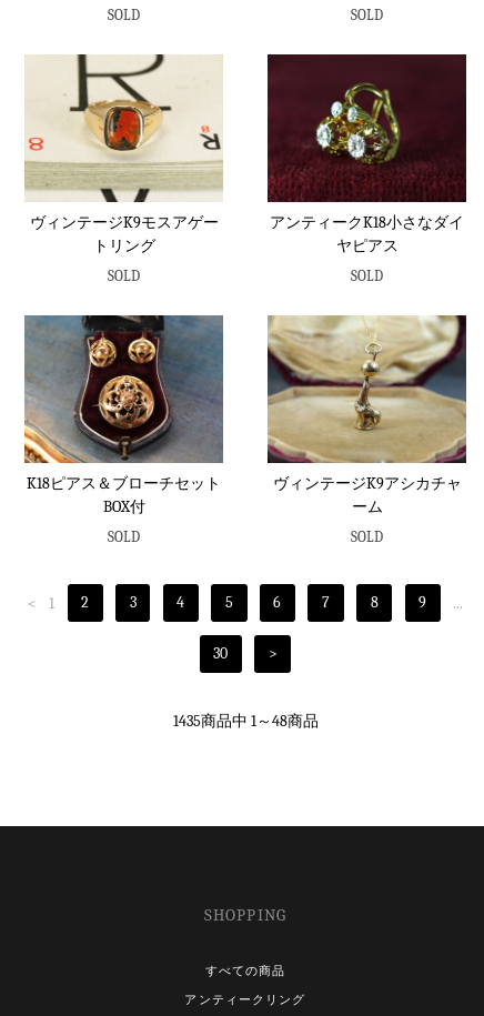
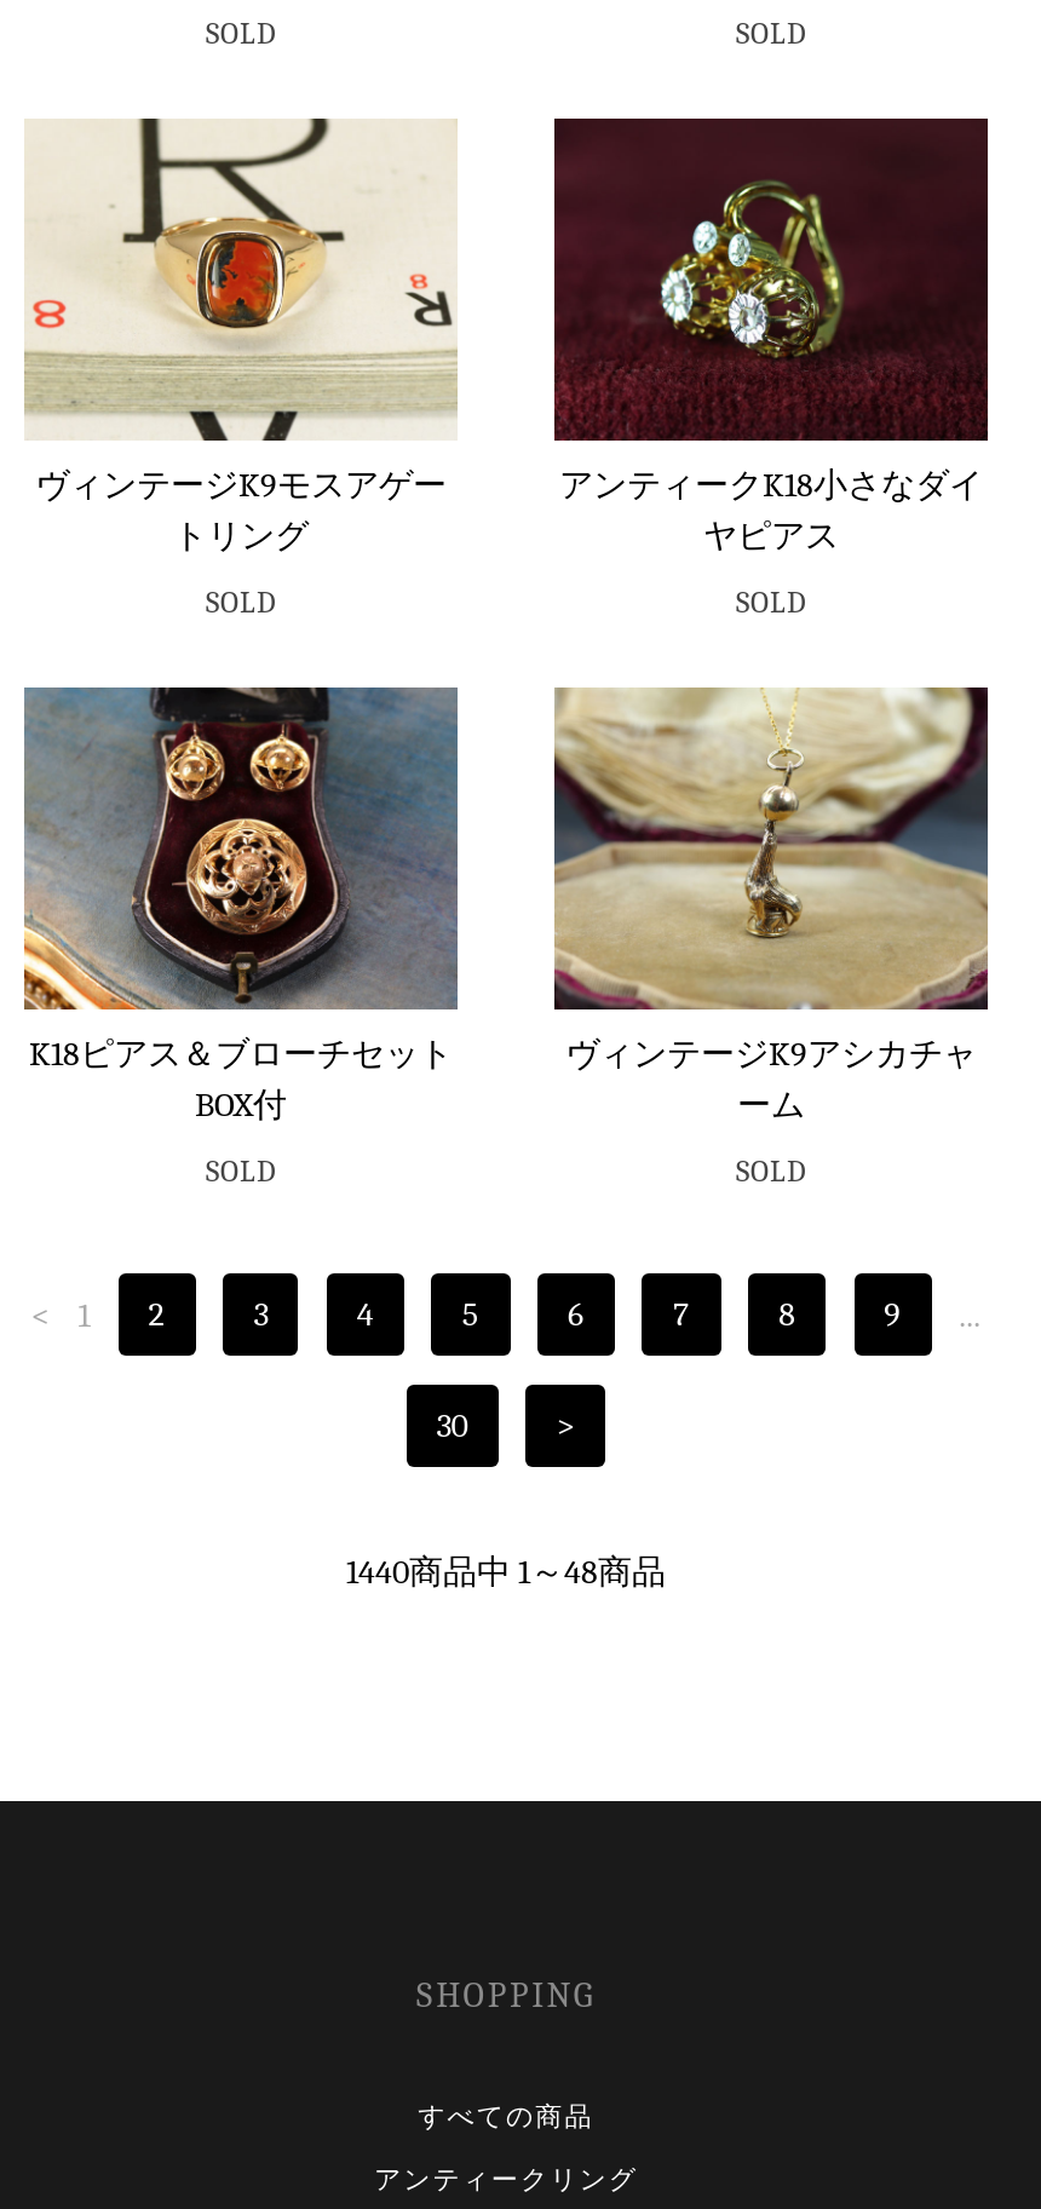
[173,711,318,730] 1435商品中 1～48商品 -> [346,1551,666,1592] 1440商品中 1～48商品

